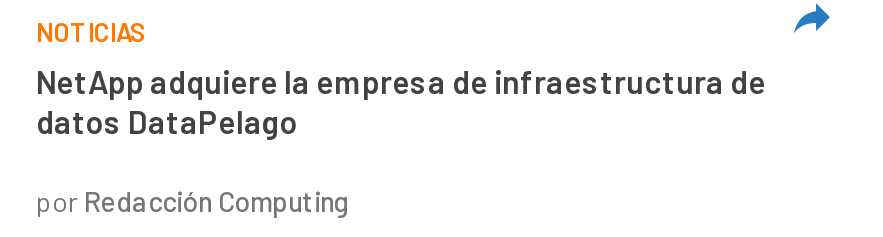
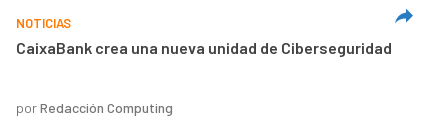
[36,62,766,140] NetApp adquiere la empresa de infraestructura de | datos DataPelago -> [16,38,392,57] CaixaBank crea una nueva unidad de Ciberseguridad

